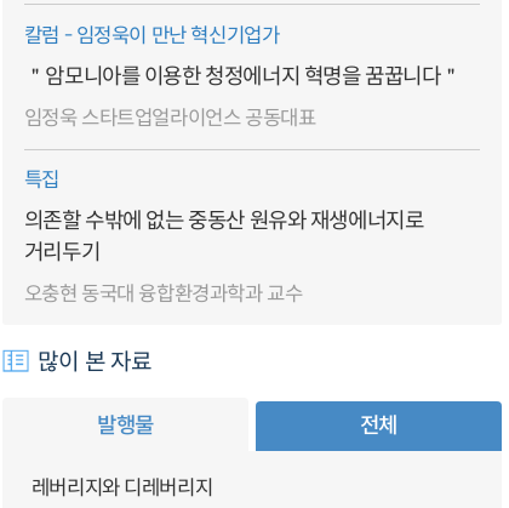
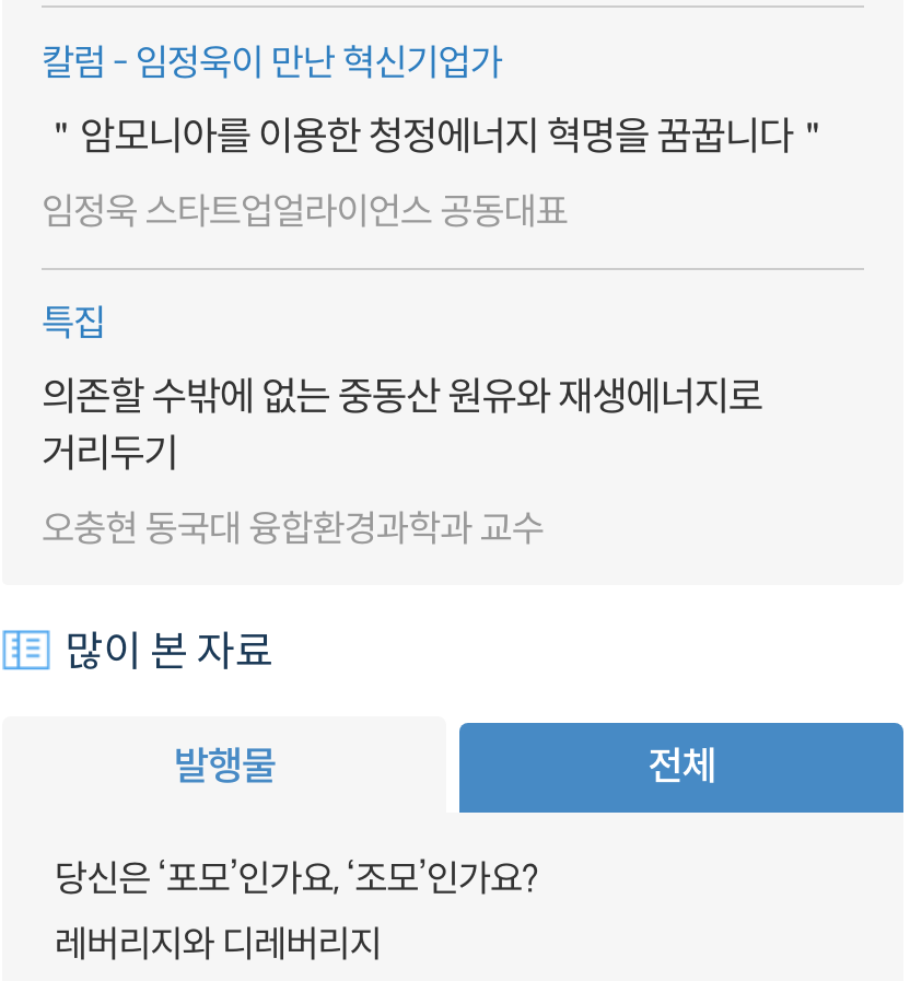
none -> [54,855,538,901] 당신은 ‘포모’인가요, ‘조모’인가요?

